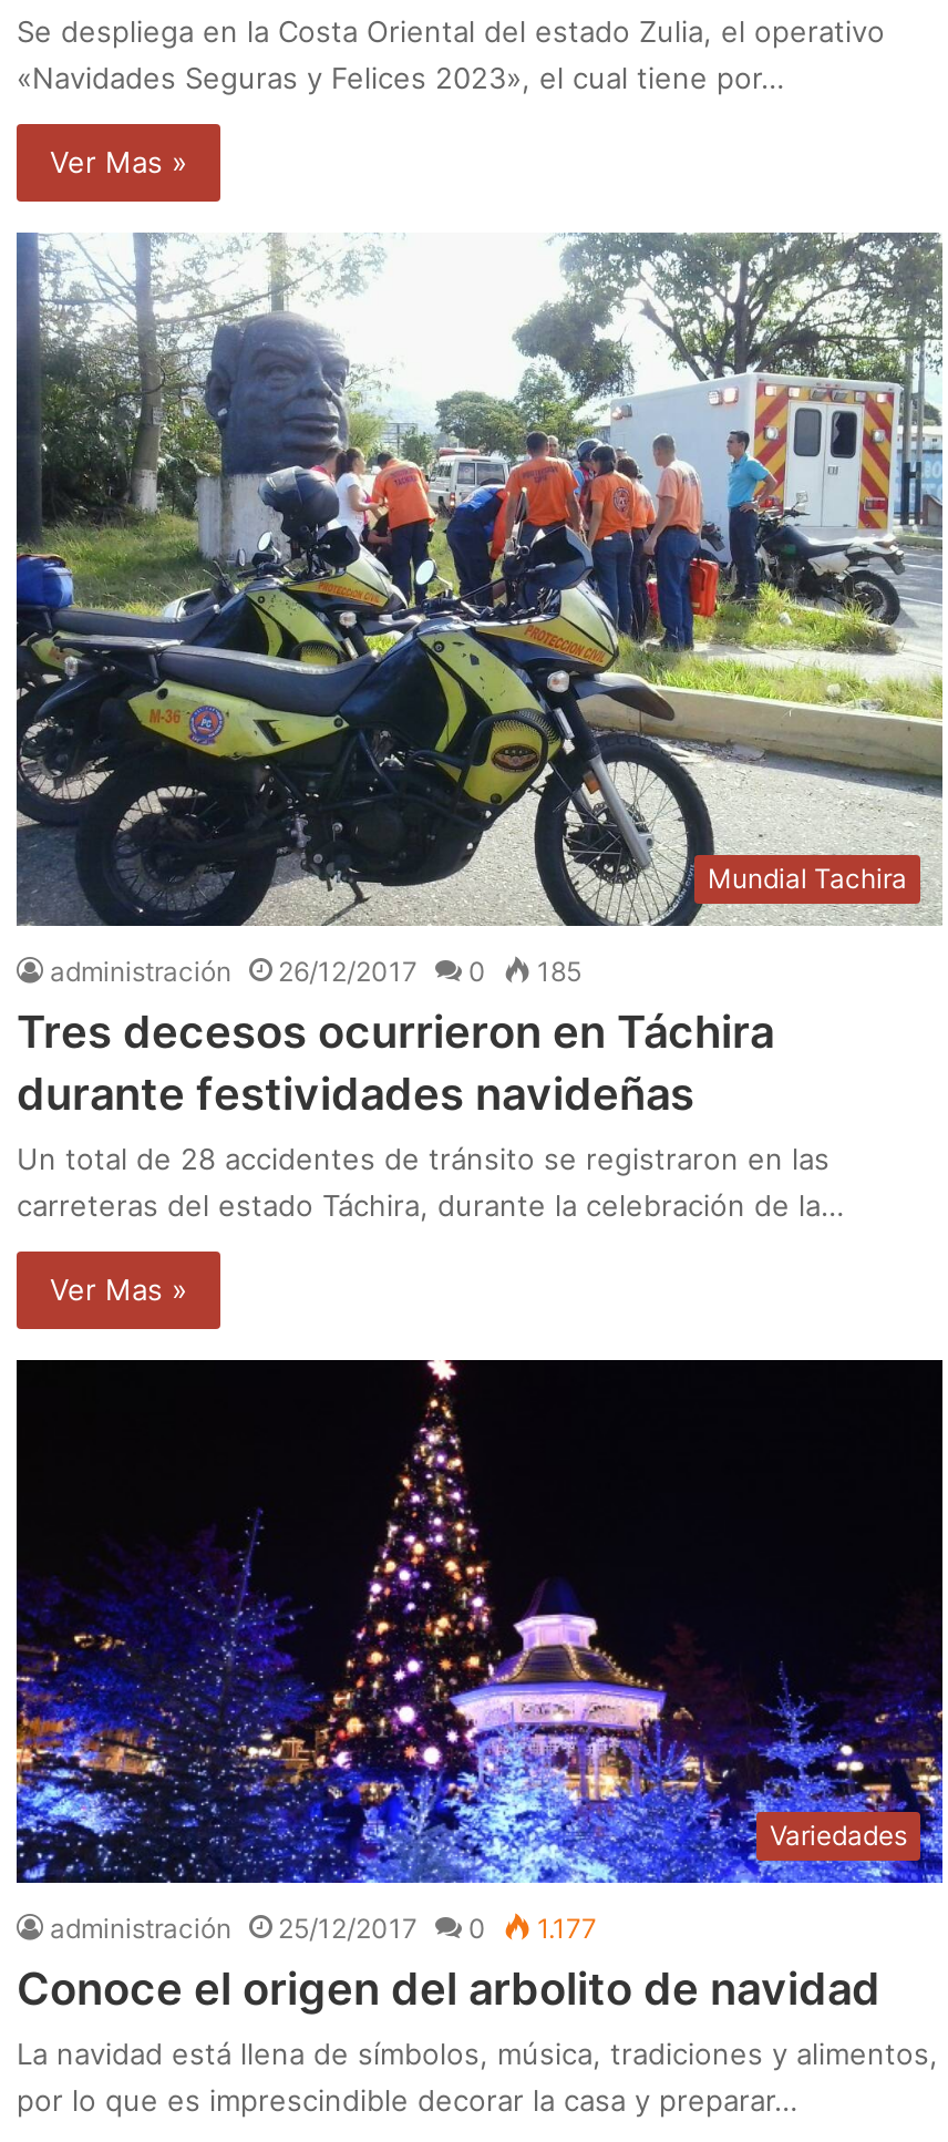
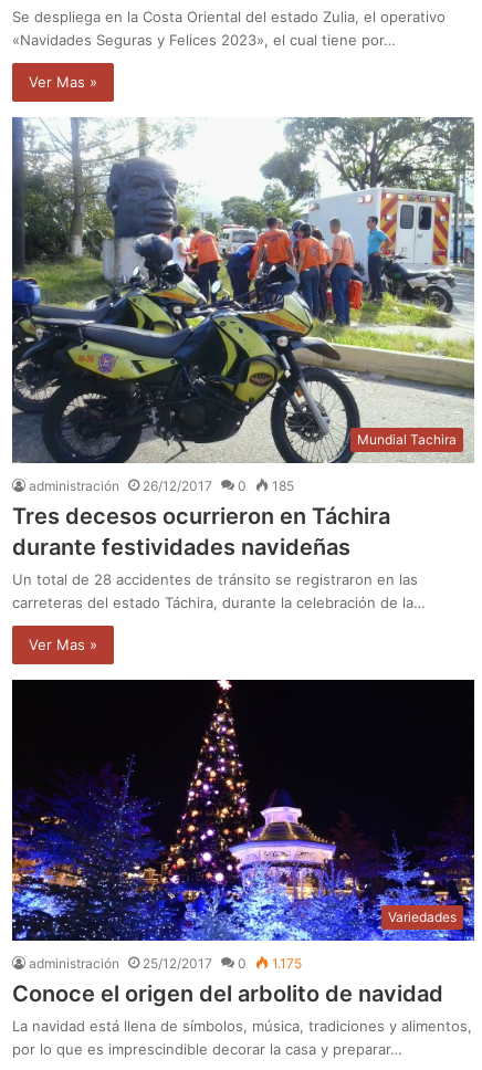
[50,1911,597,1944] administración 25/12/2017 0 1.177 -> [29,954,302,971] administración 25/12/2017 0 1.175

